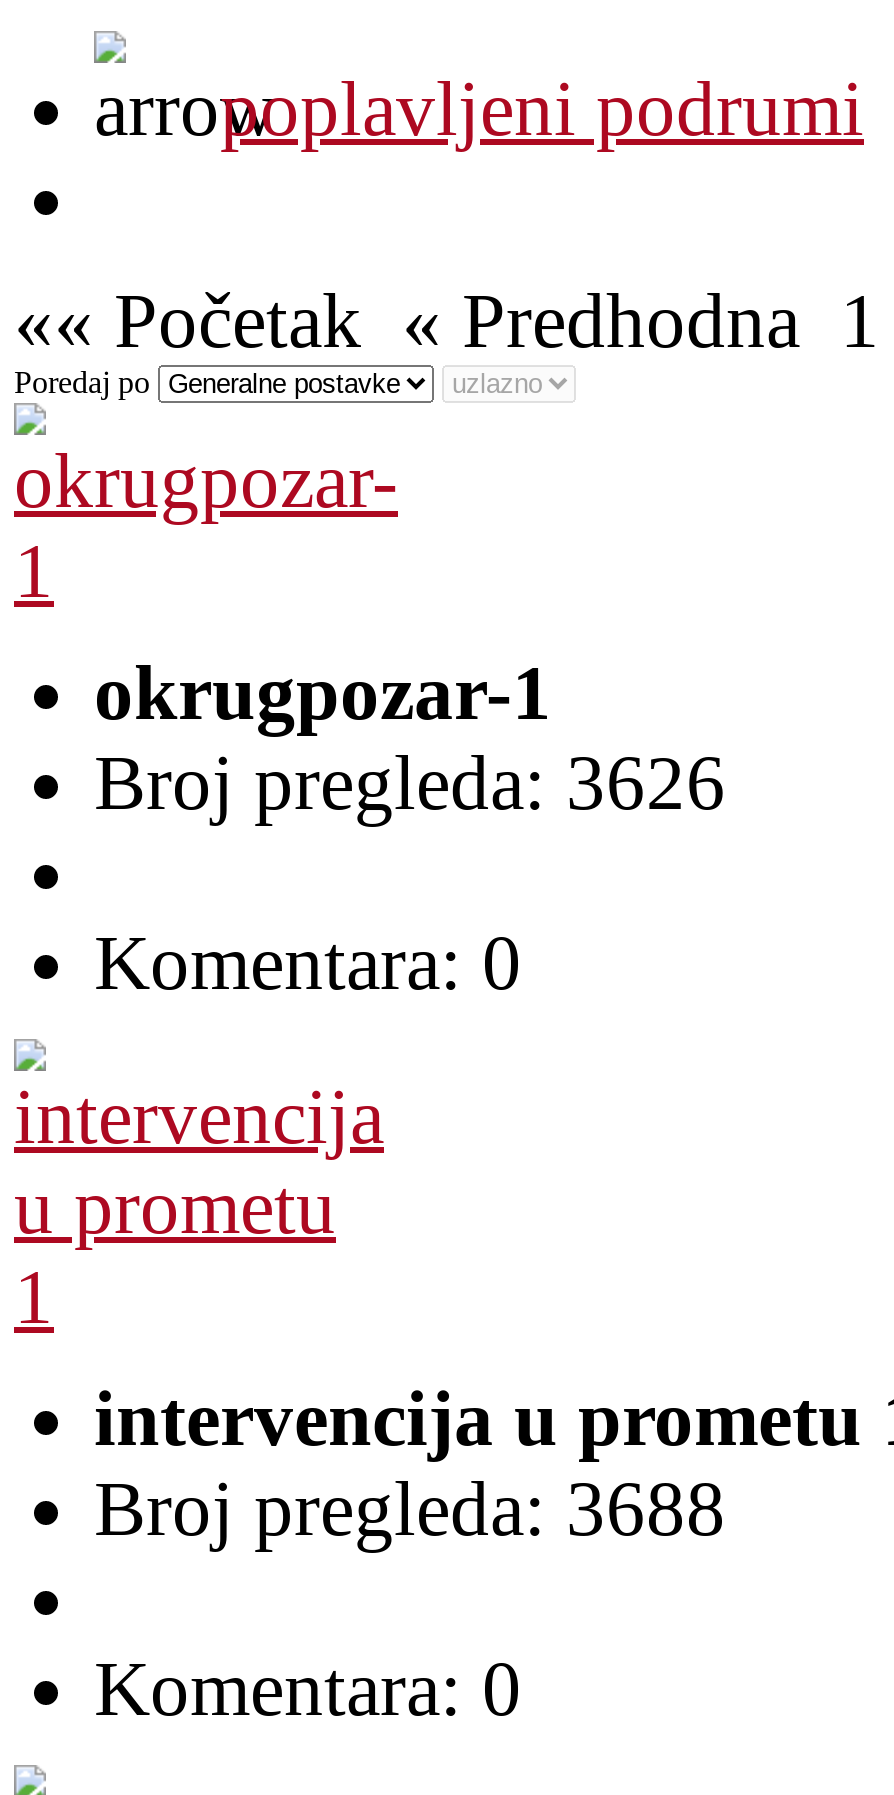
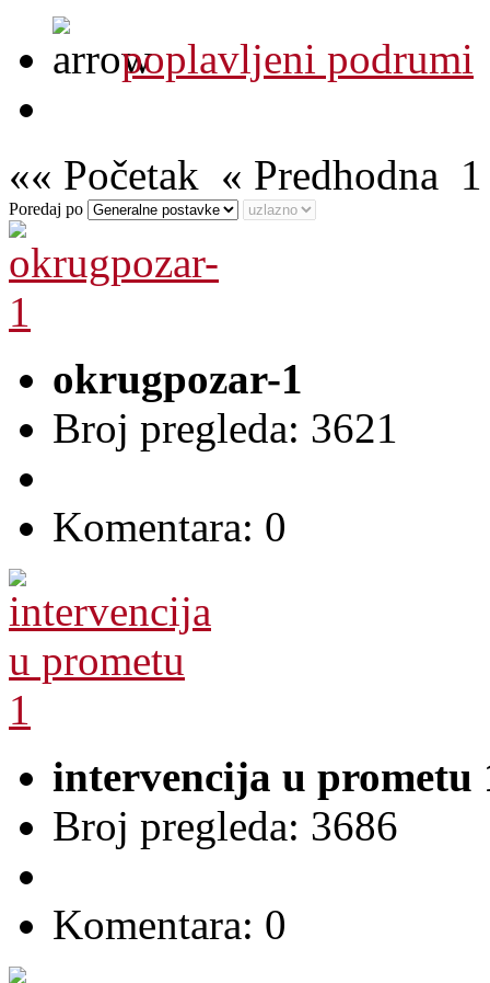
[94,739,726,825] Broj pregleda: 3626 -> [52,404,398,451] Broj pregleda: 3621
[94,1465,726,1551] Broj pregleda: 3688 -> [52,802,398,849] Broj pregleda: 3686

